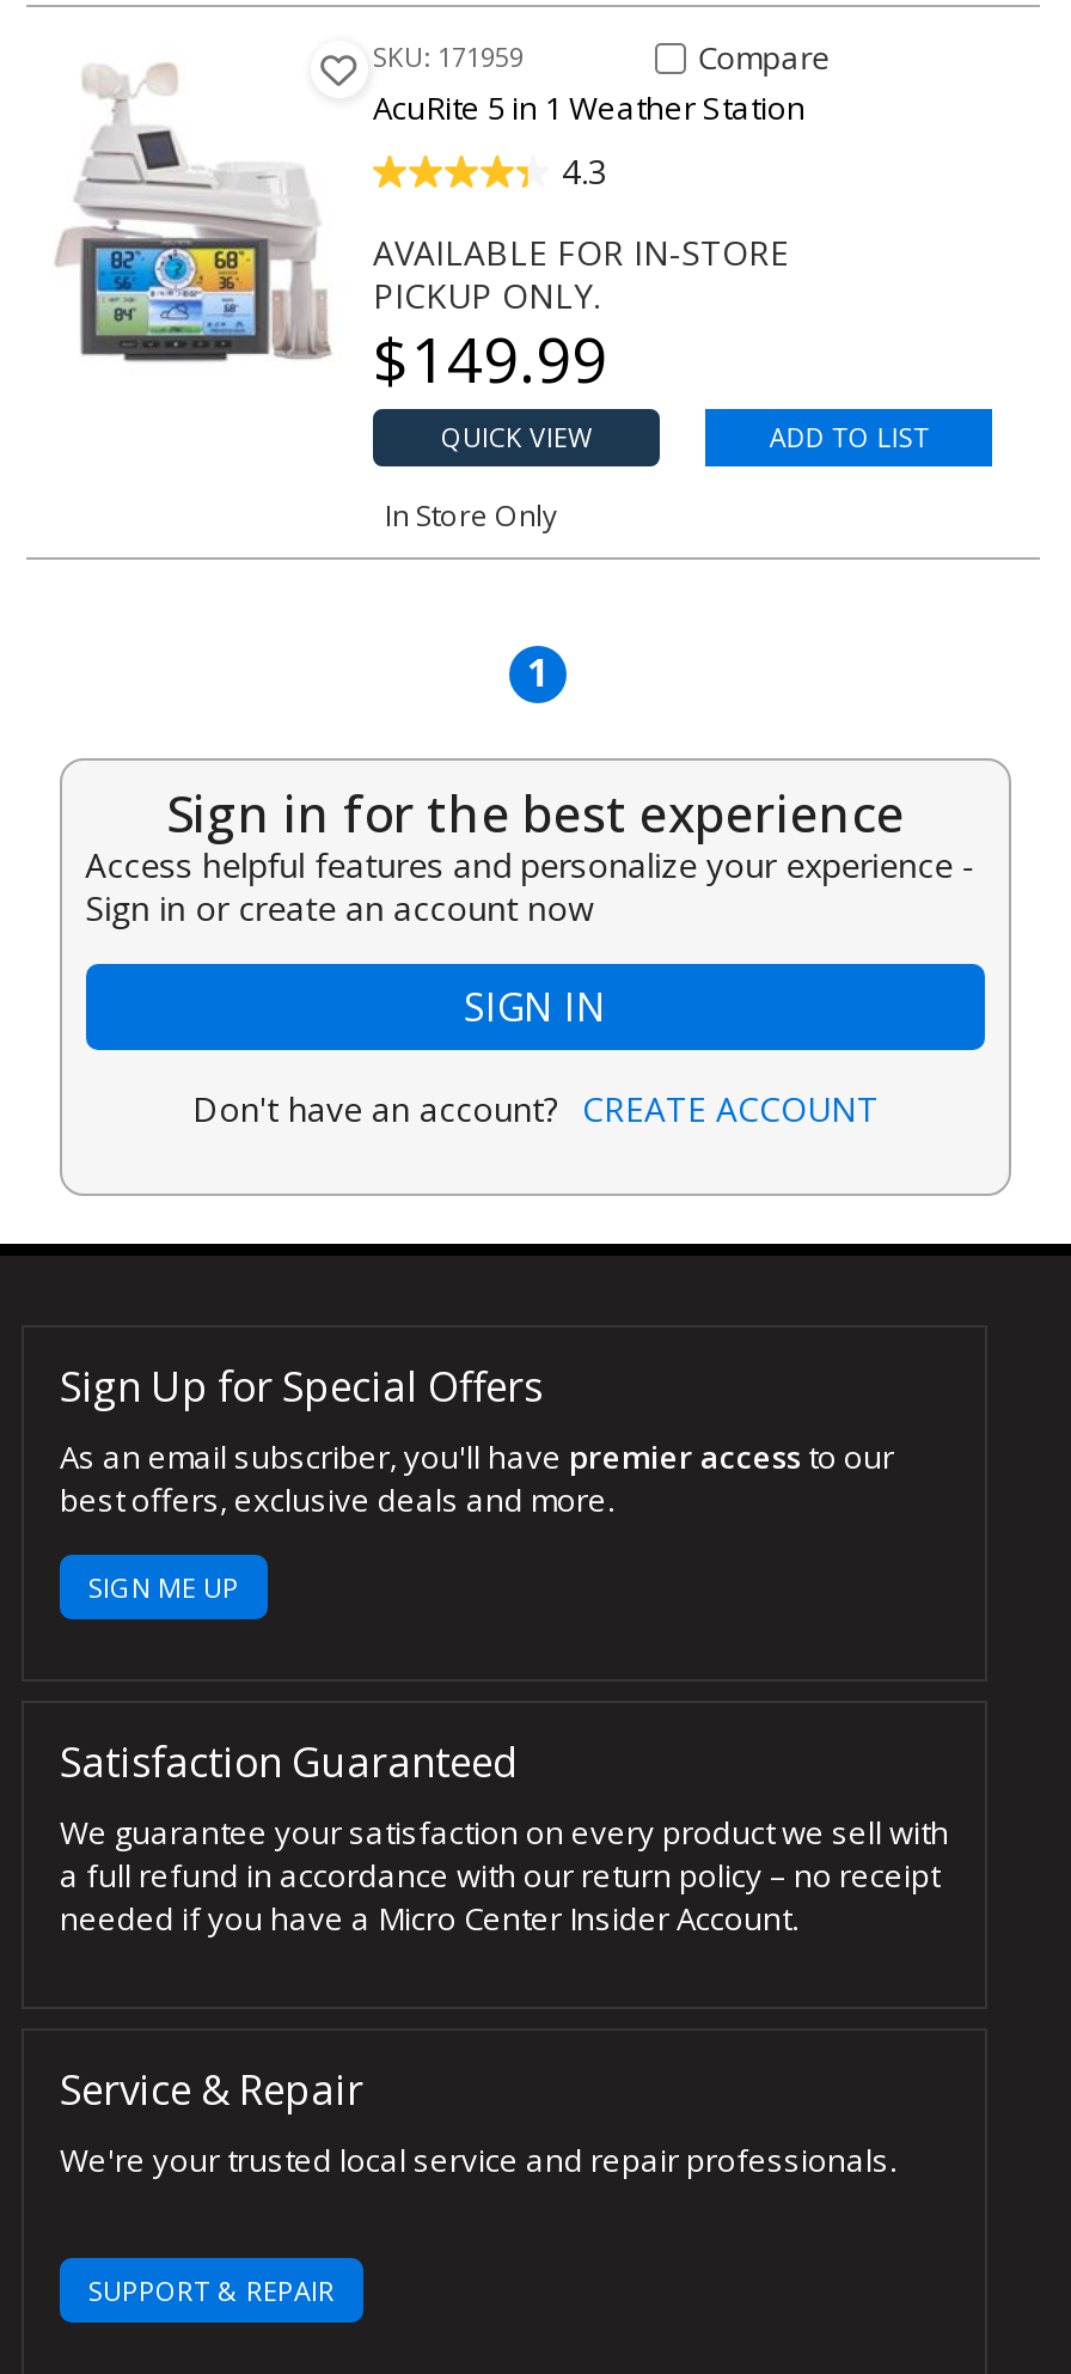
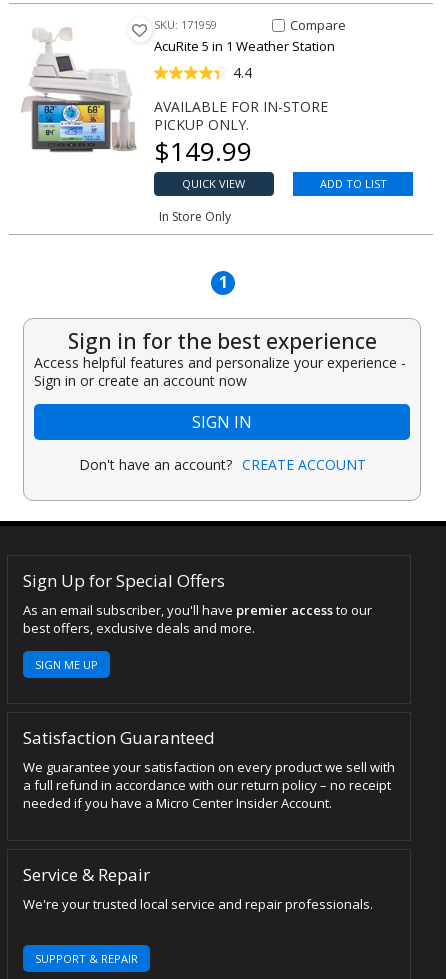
[562,149,607,195] 4.3 -> [233,63,252,82] 4.4

